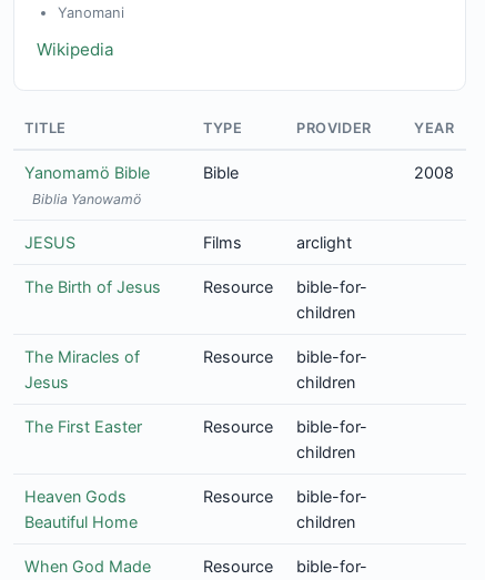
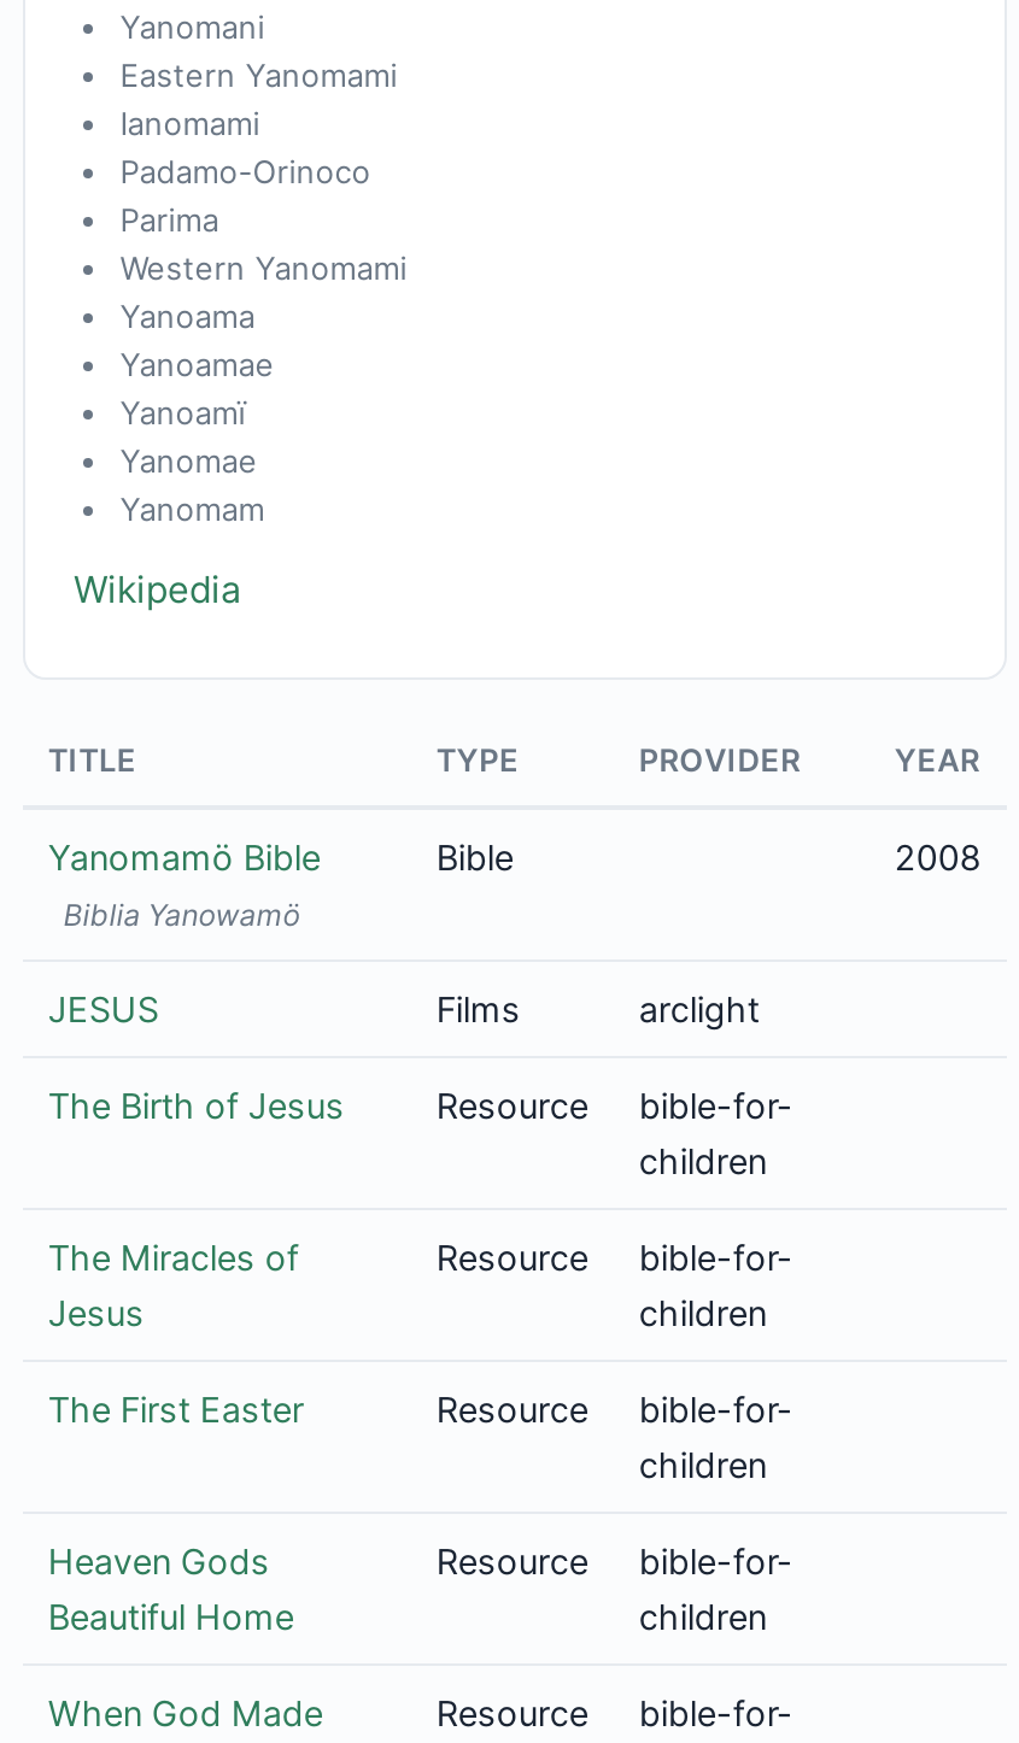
none -> [120,56,407,529] Eastern Yanomami | Ianomami | Padamo-Orinoco | Parima | Western Yanomami | Yanoama | Yanoamae | Yanoamï | Yanomae | Yanomam

